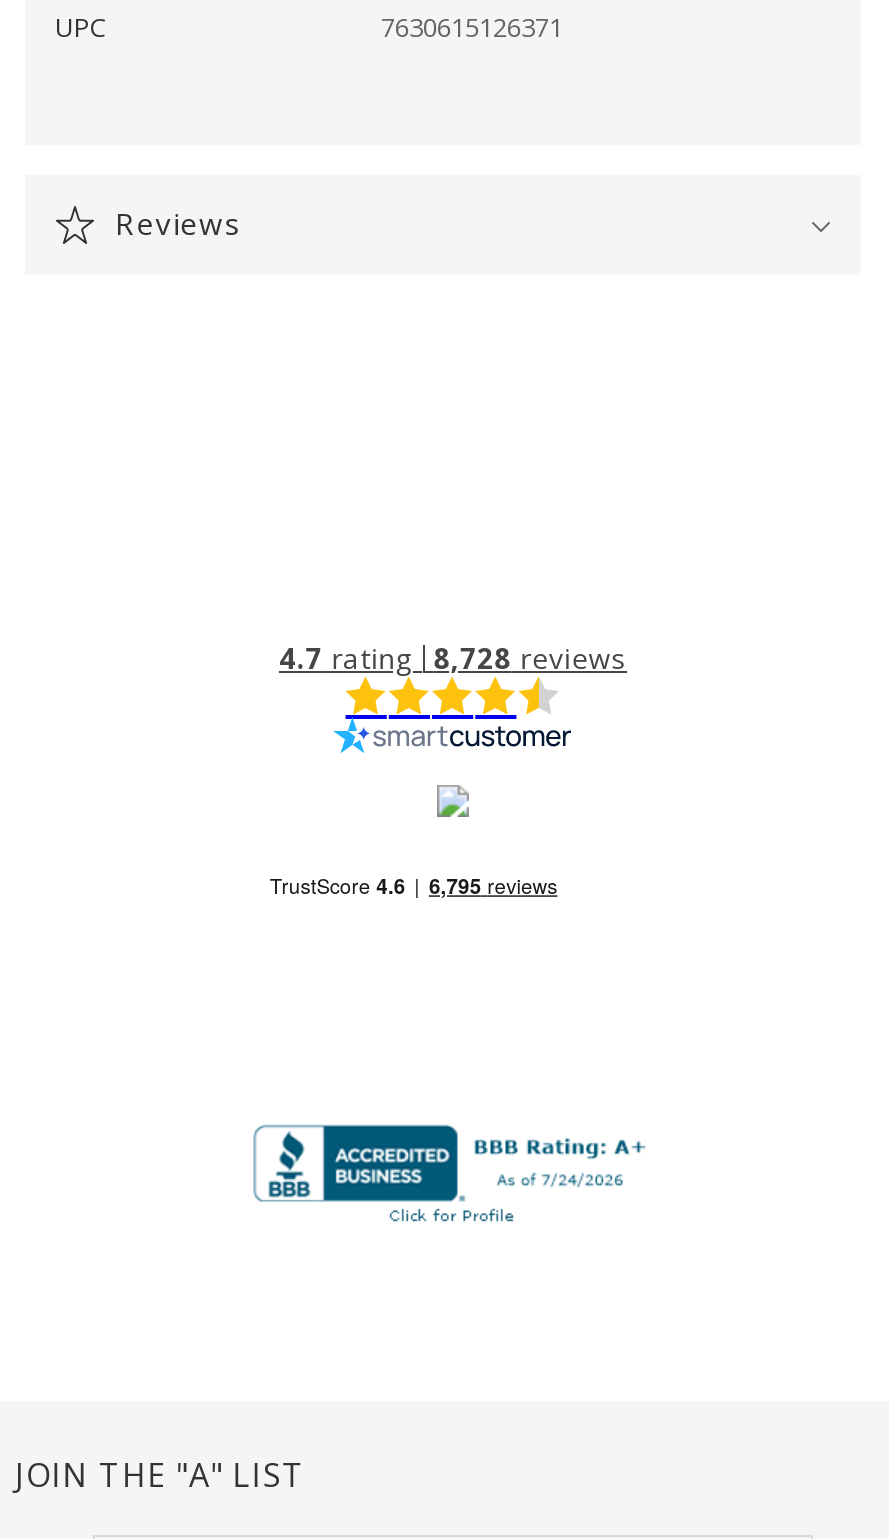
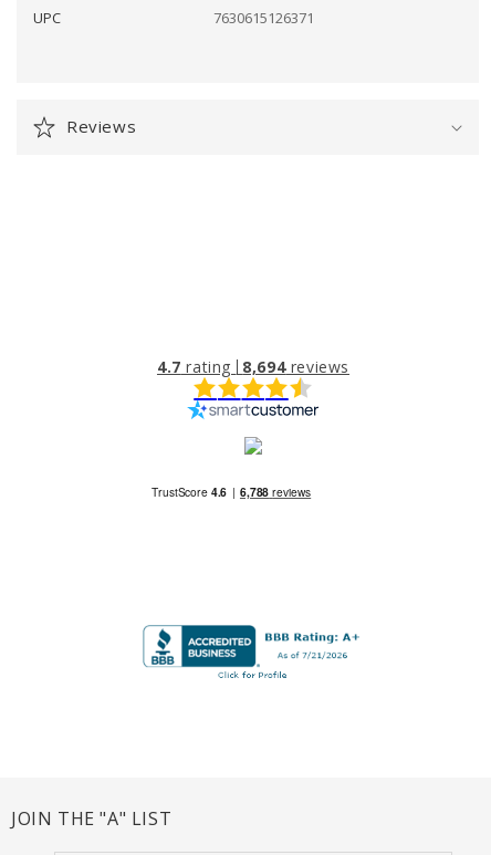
[279,640,627,678] 4.7 rating 8,728 reviews -> [157,357,349,378] 4.7 rating 8,694 reviews

